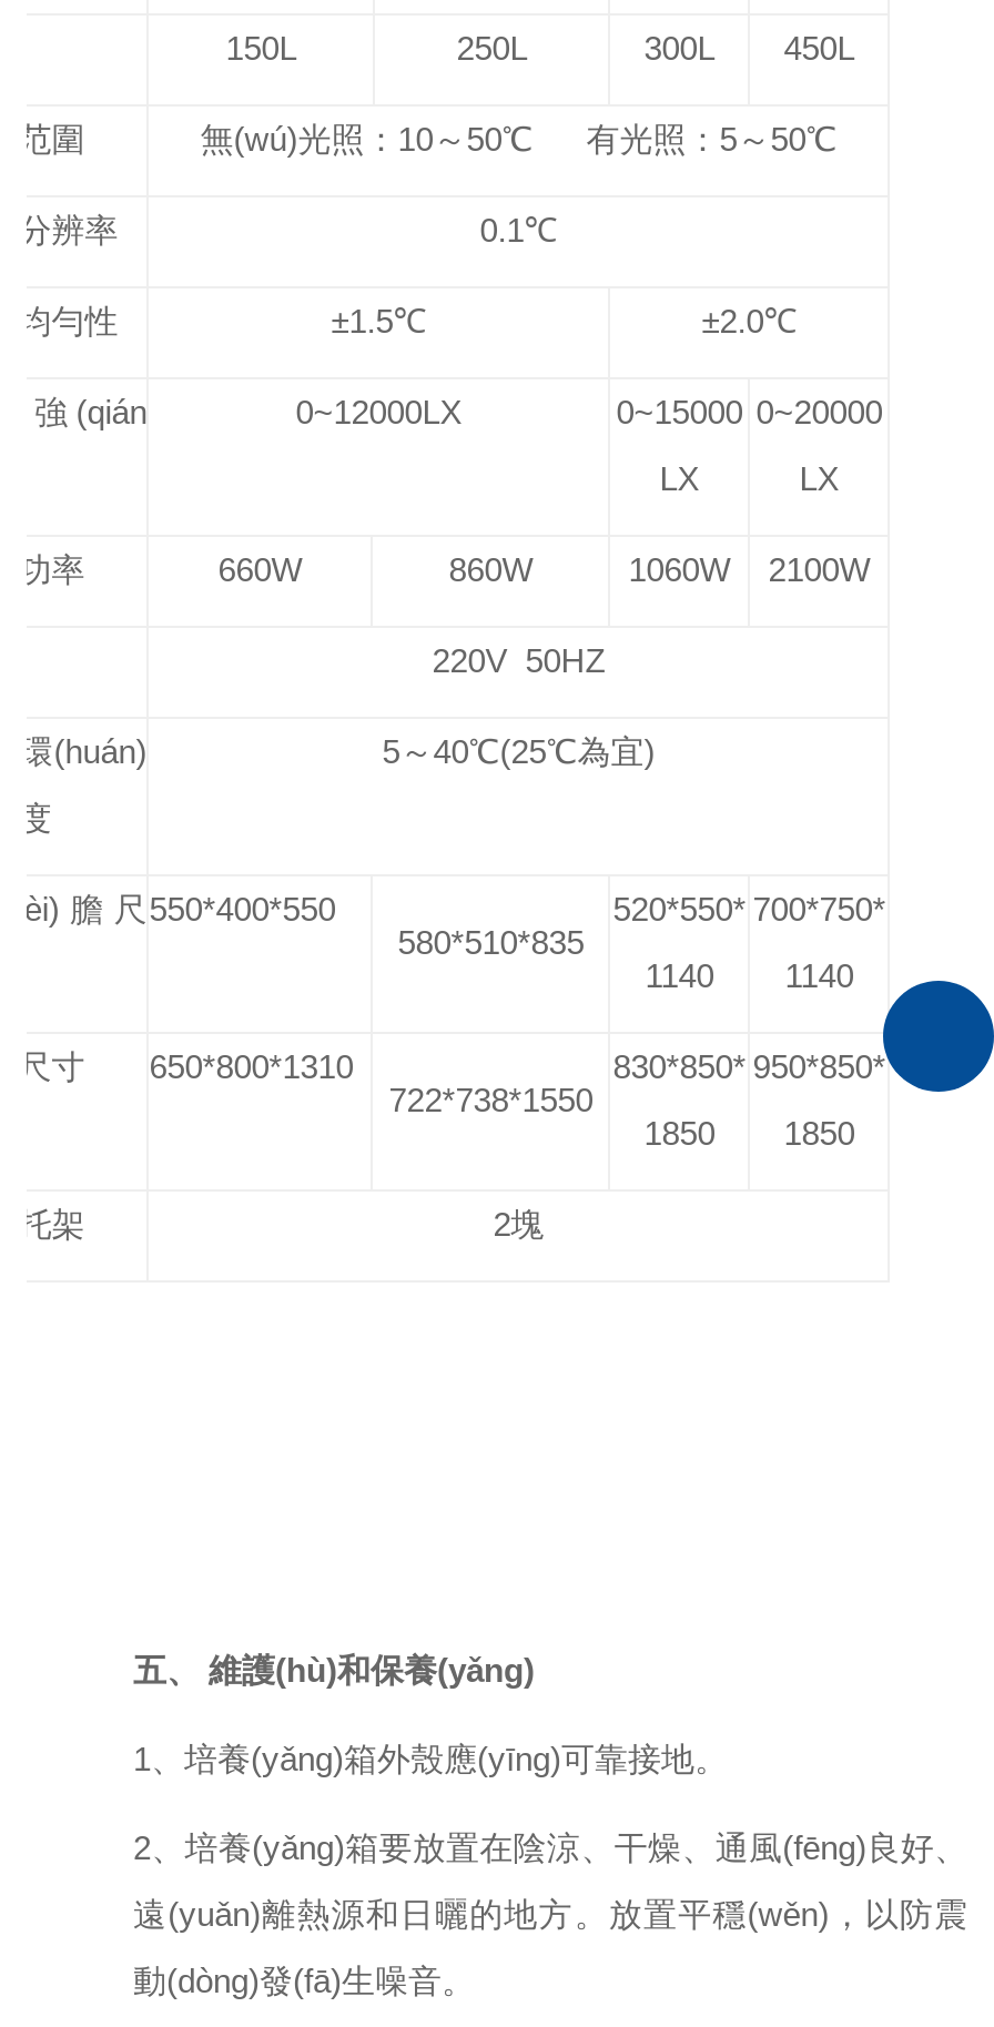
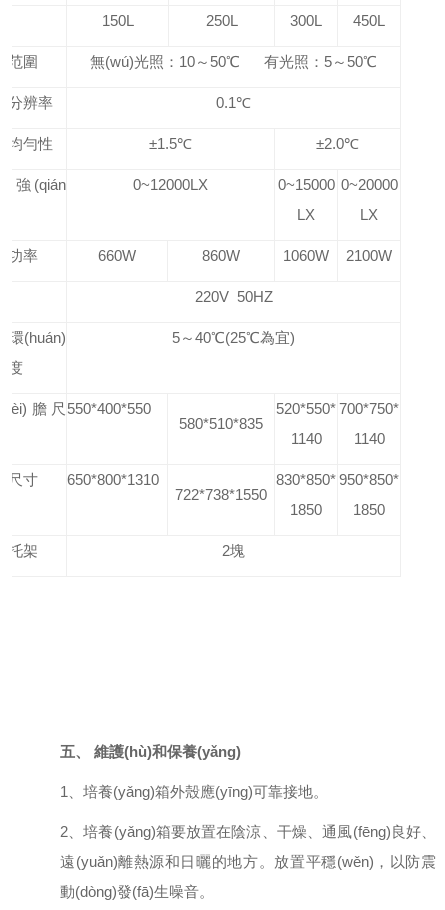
[879,976,987,1096] [image] -> none

